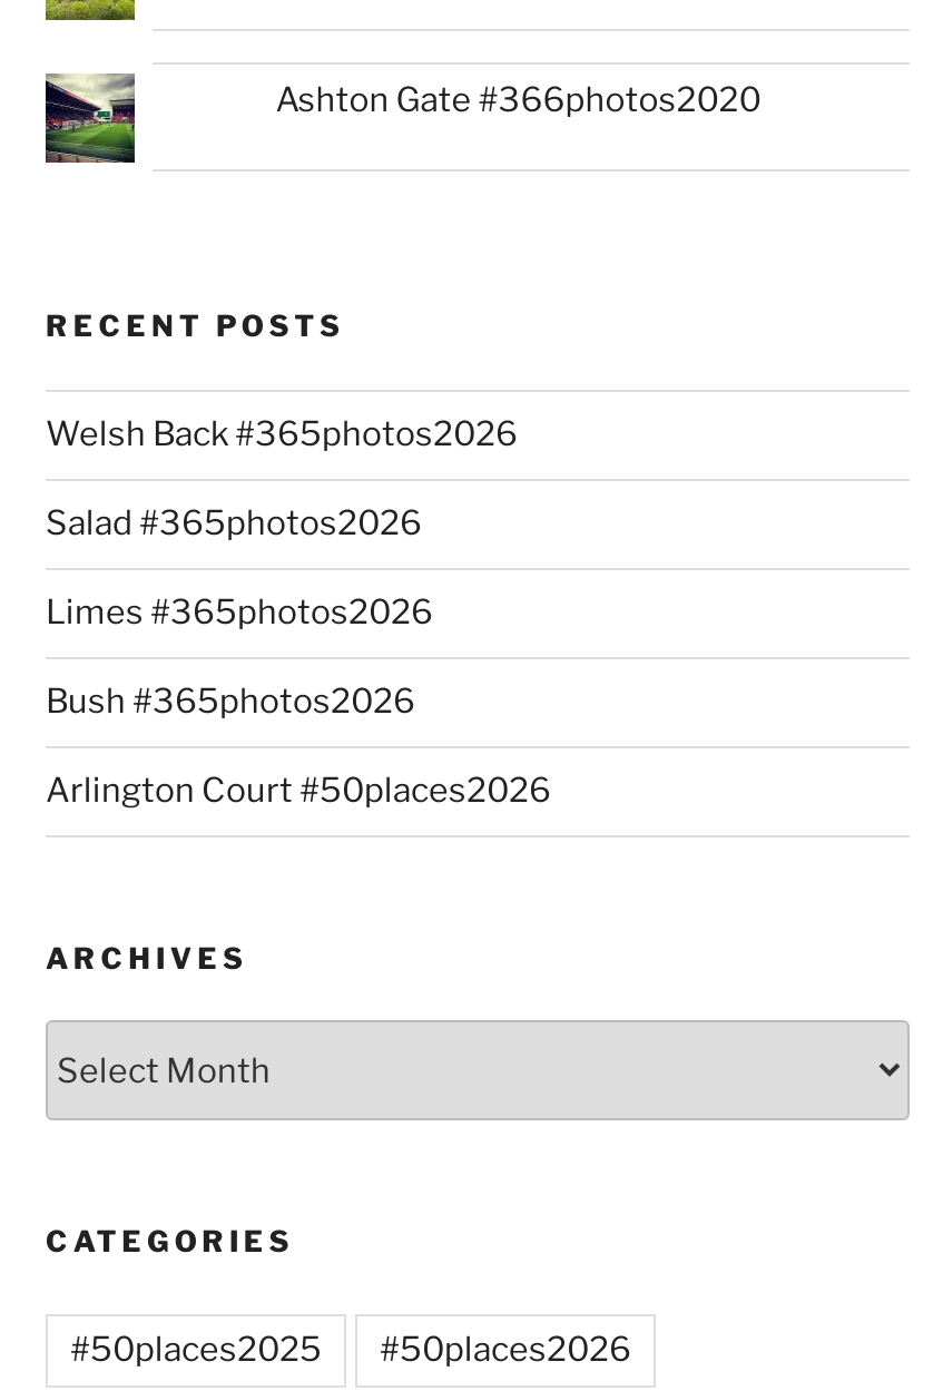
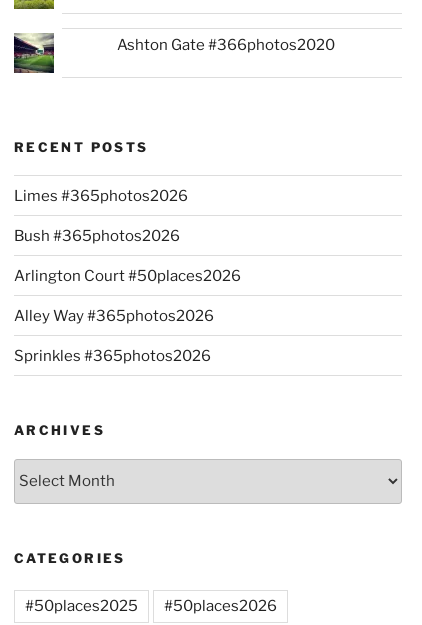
[46,415,518,545] Welsh Back #365photos2026 | Salad #365photos2026 -> none
moved [46,594,551,812] -> [14,186,241,284]: Limes #365photos2026 | Bush #365photos2026 | Arlington Court #50places2026
none -> [14,306,214,364] Alley Way #365photos2026 | Sprinkles #365photos2026

